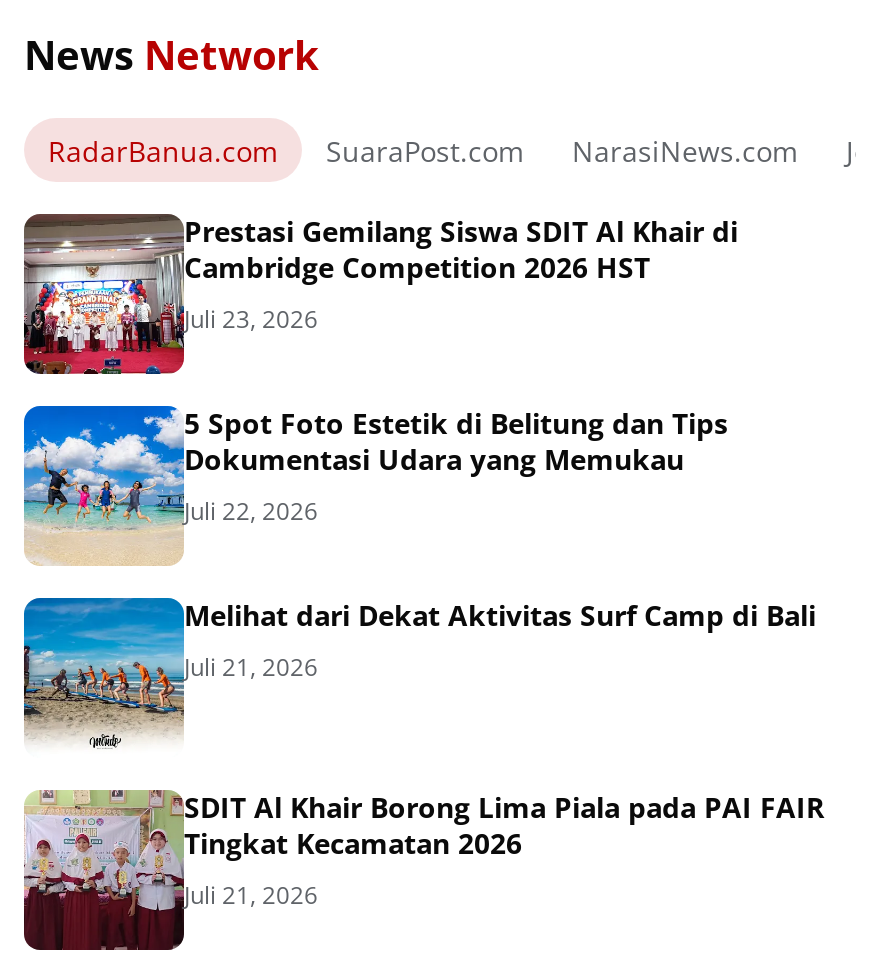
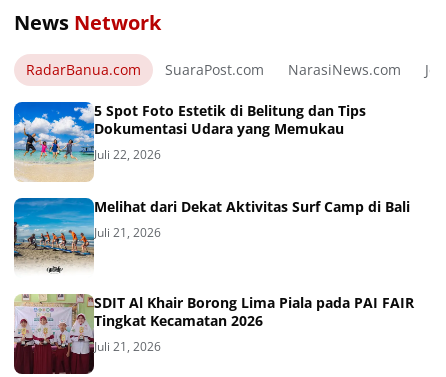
[22,211,738,377] [image] | Prestasi Gemilang Siswa SDIT Al Khair di | Cambridge Competition 2026 HST | Juli 23, 2026 -> none

